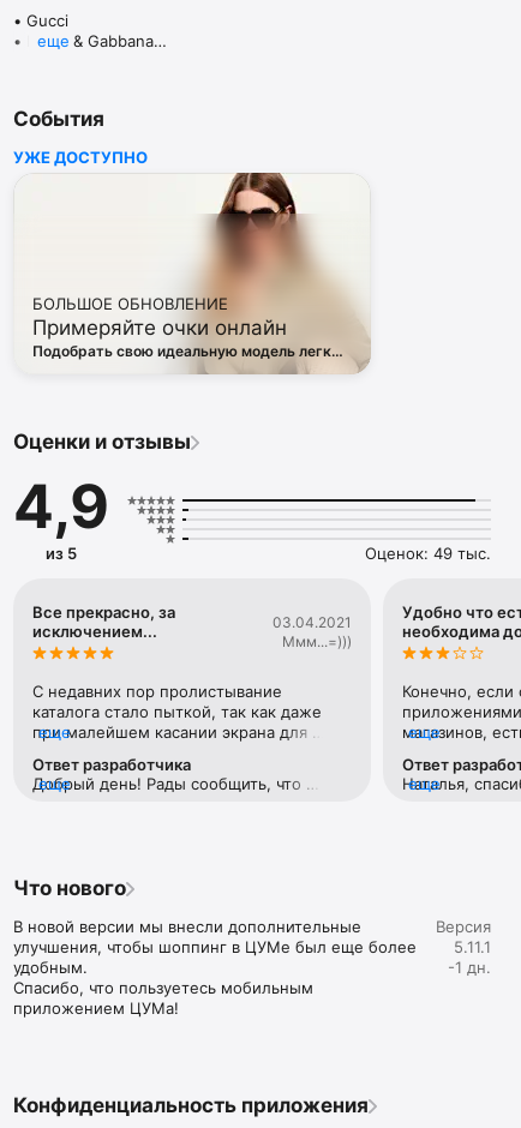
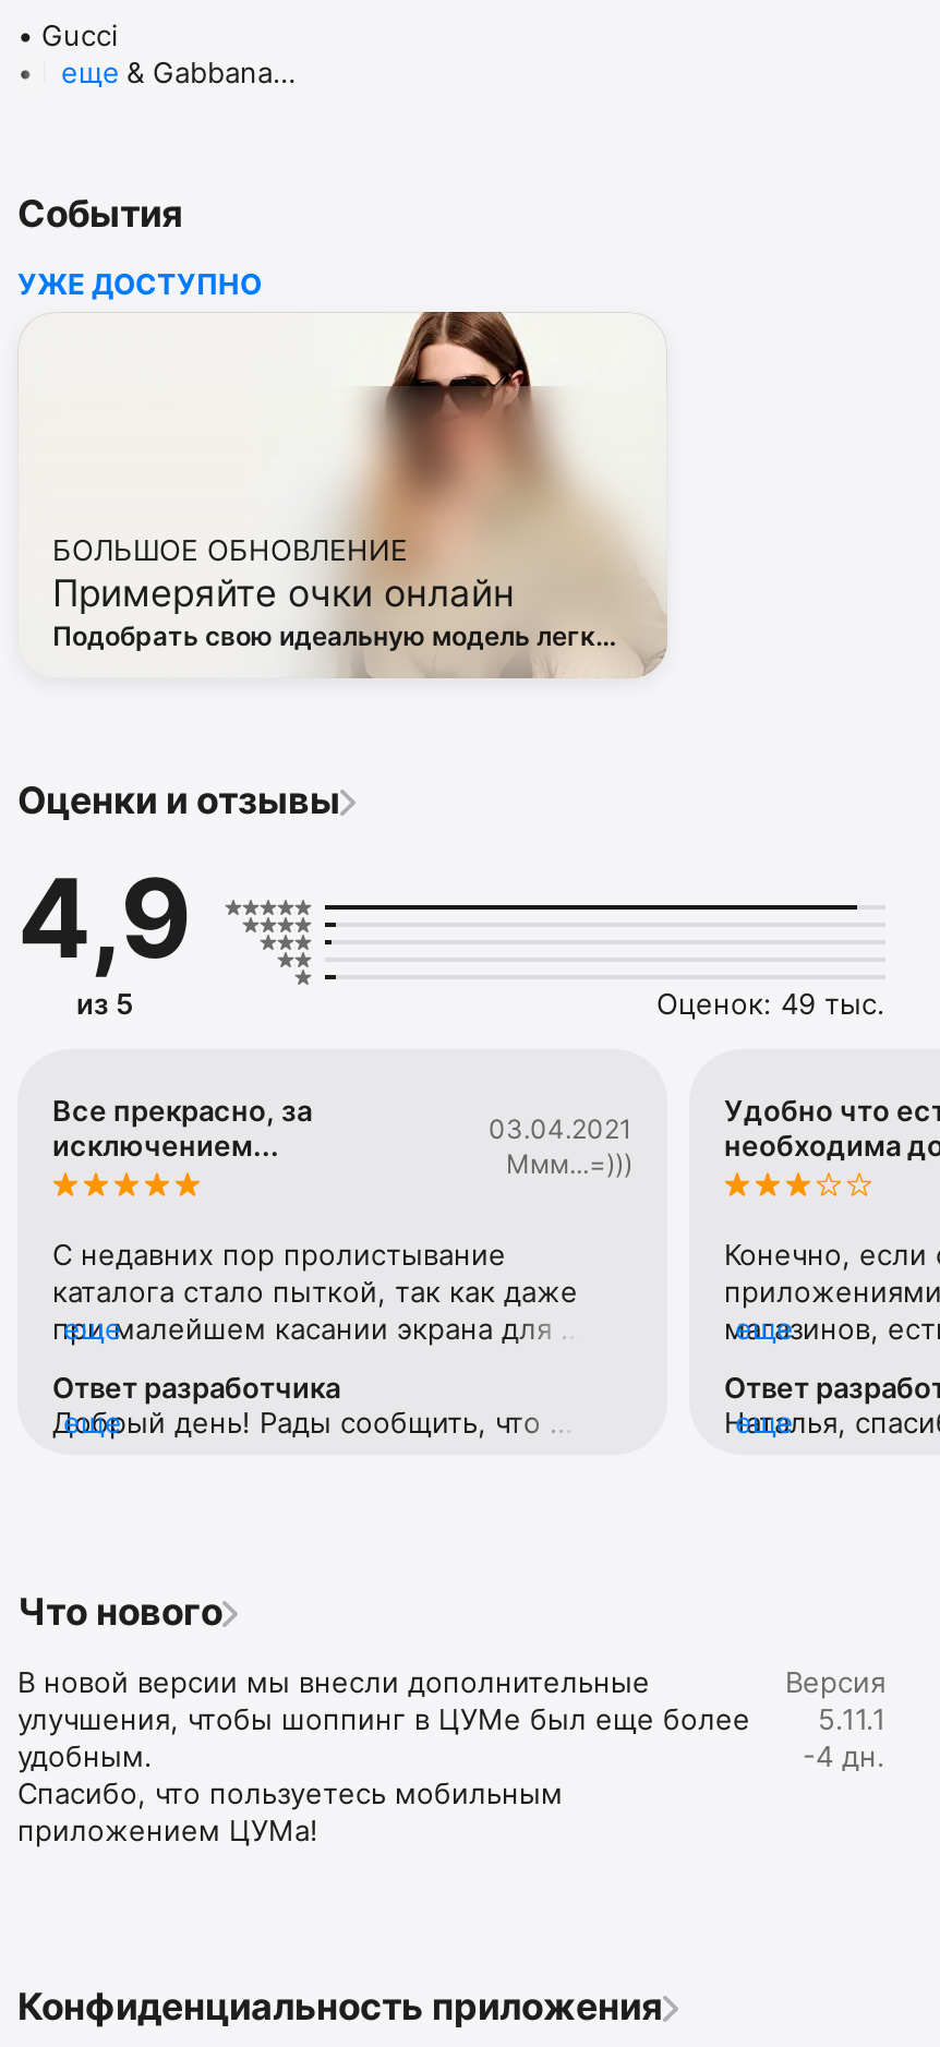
[448,958,491,977] -1 дн. -> [803,1739,885,1773] -4 дн.

